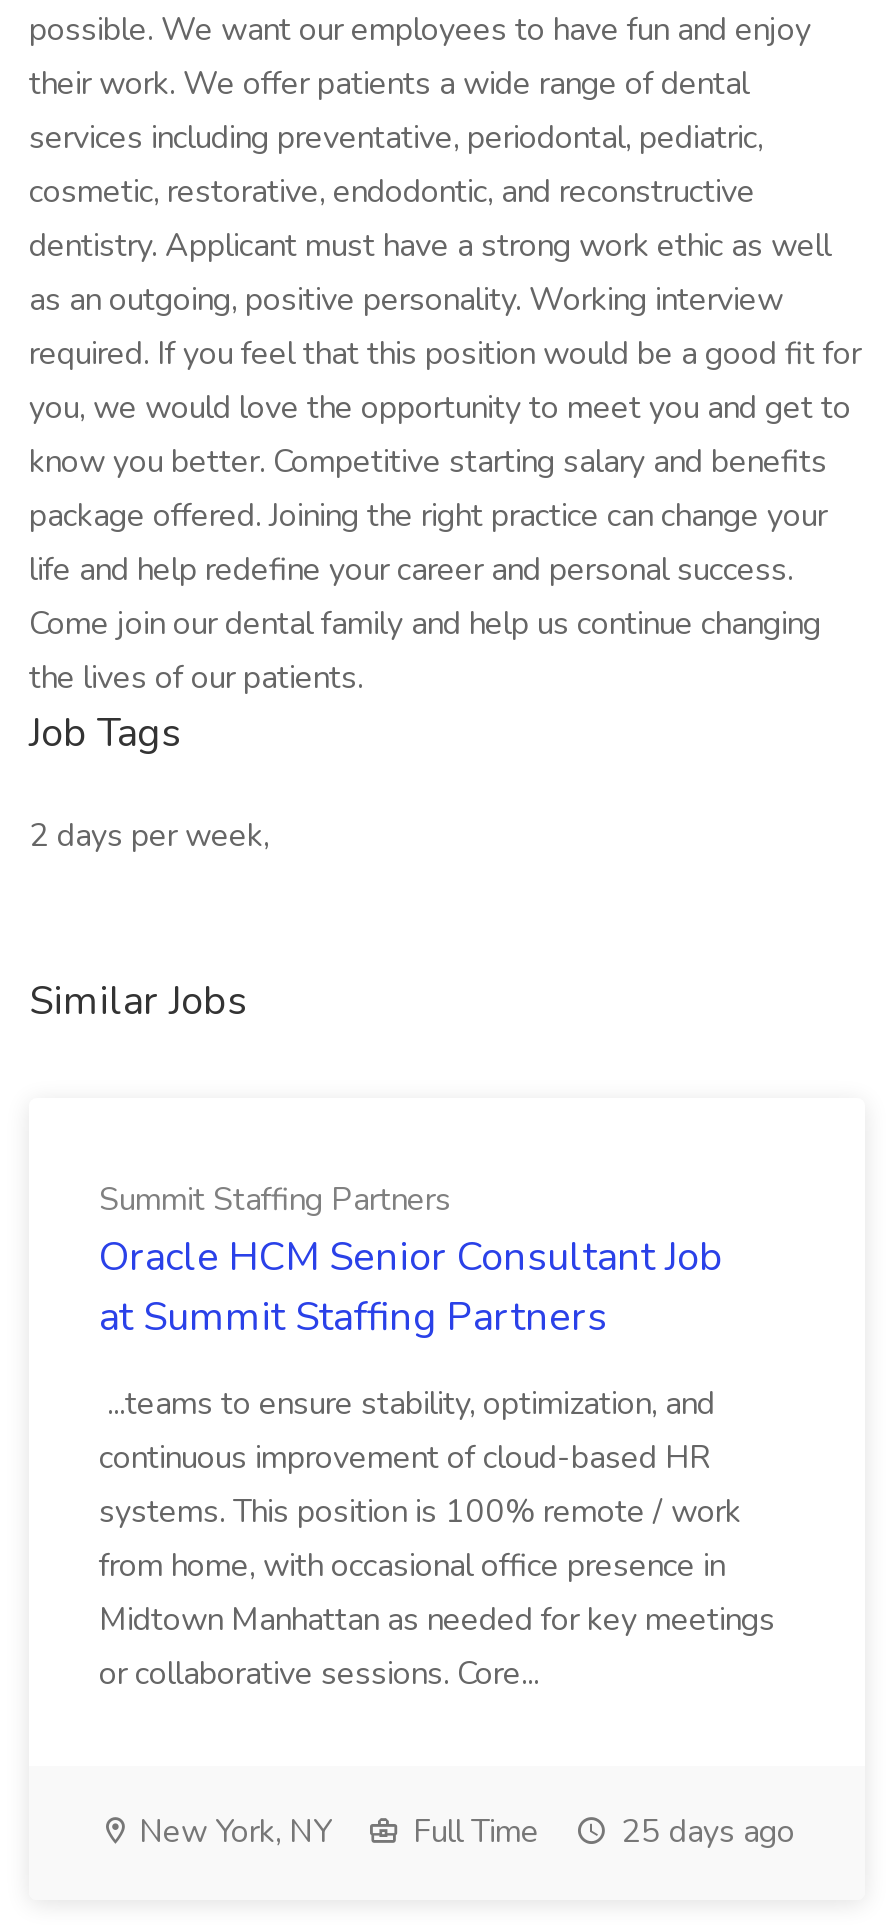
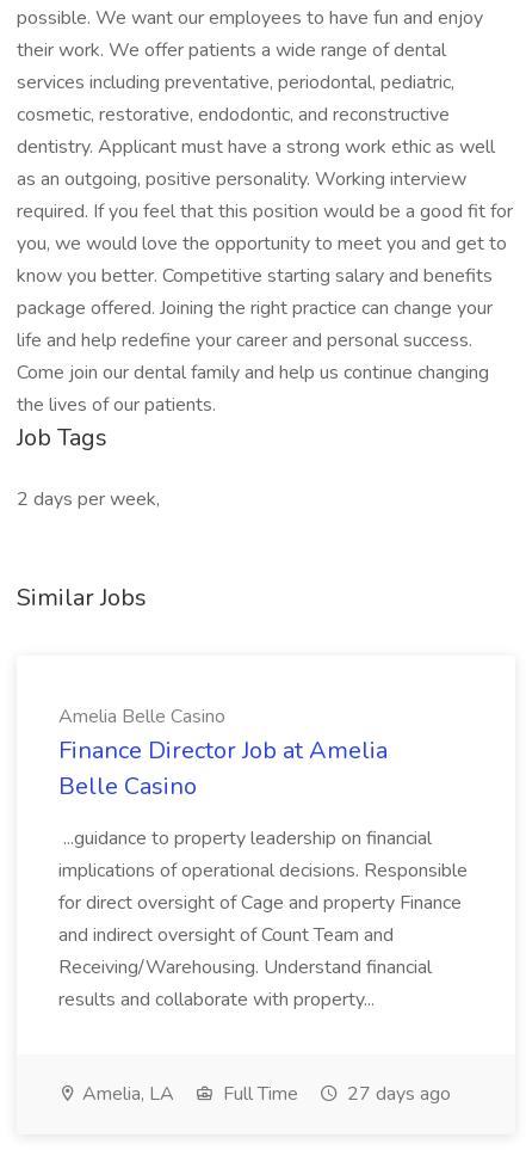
[99,1178,723,1344] Summit Staffing Partners | Oracle HCM Senior Consultant Job | at Summit Staffing Partners -> [58,703,388,802] Amelia Belle Casino | Finance Director Job at Amelia | Belle Casino
[99,1382,775,1696] ...teams to ensure stability, optimization, and | continuous improvement of cloud-based HR | systems. This position is 100% remote / work | from home, with occasional office presence in | Midtown Manhattan as needed for key meetings | or collaborative sessions. Core... -> [58,825,468,1013] ...guidance to property leadership on financial | implications of operational decisions. Responsible | for direct oversight of Cage and property Finance | and indirect oversight of Count Team and | Receiving/Warehousing. Understand financial | results and collaborate with property...
[131,1810,331,1854] New York, NY -> [78,1081,174,1107] Amelia, LA
[613,1810,795,1854] 25 days ago -> [342,1081,451,1107] 27 days ago

